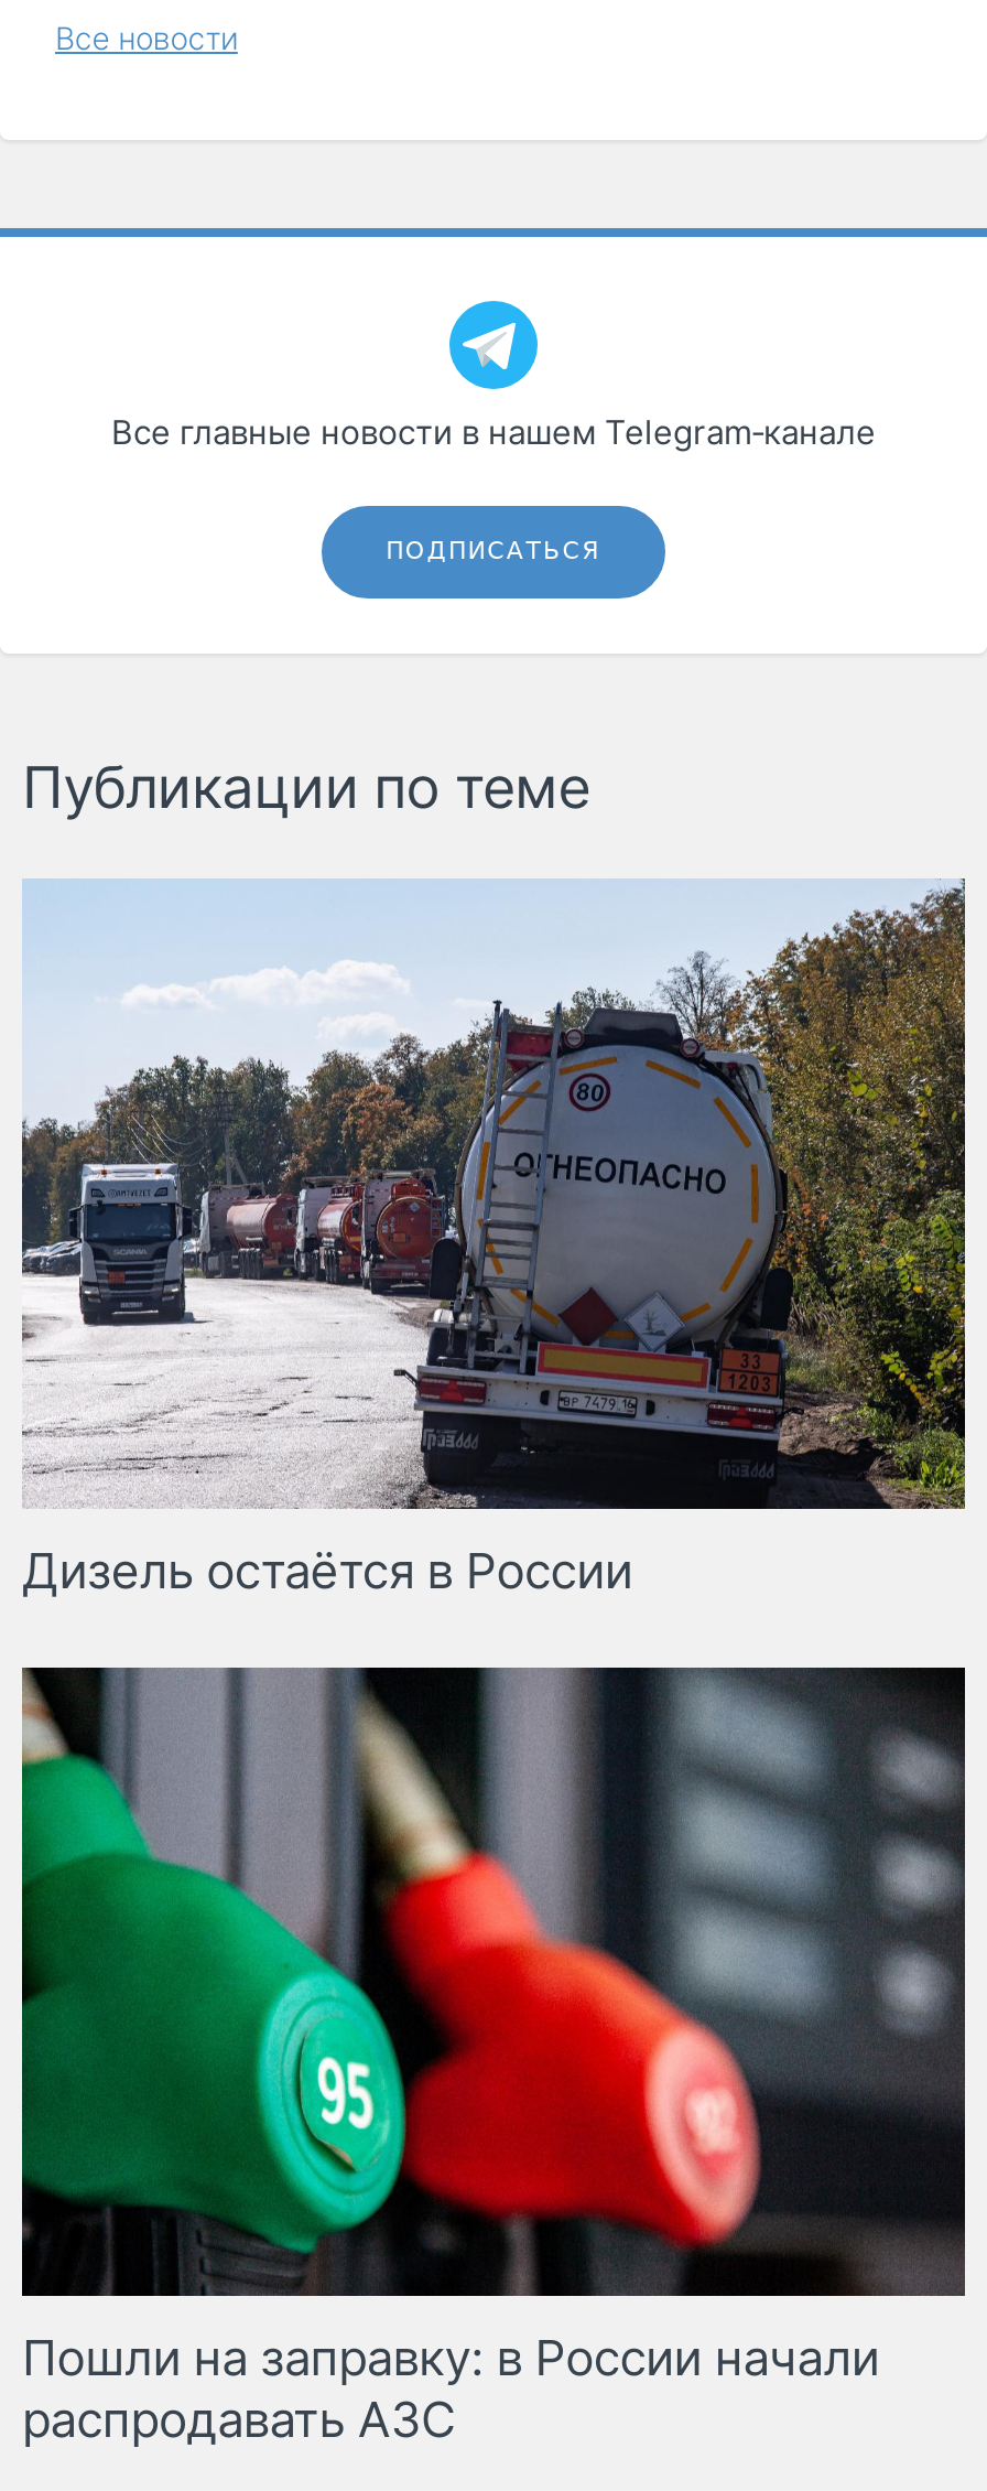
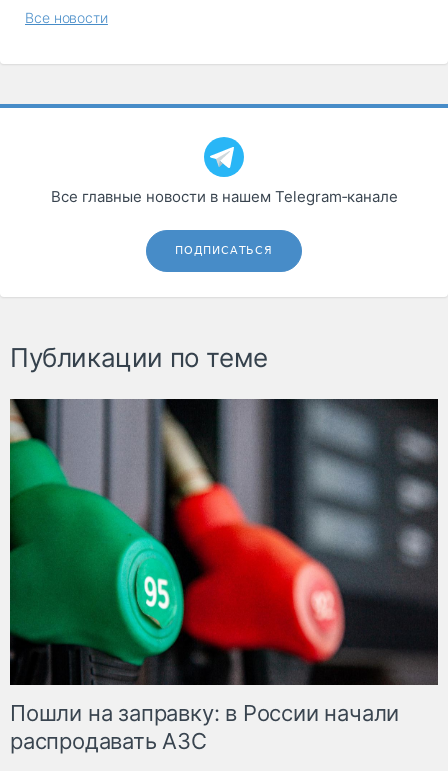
[20,878,965,1598] [image] | Дизель остаётся в России -> none

